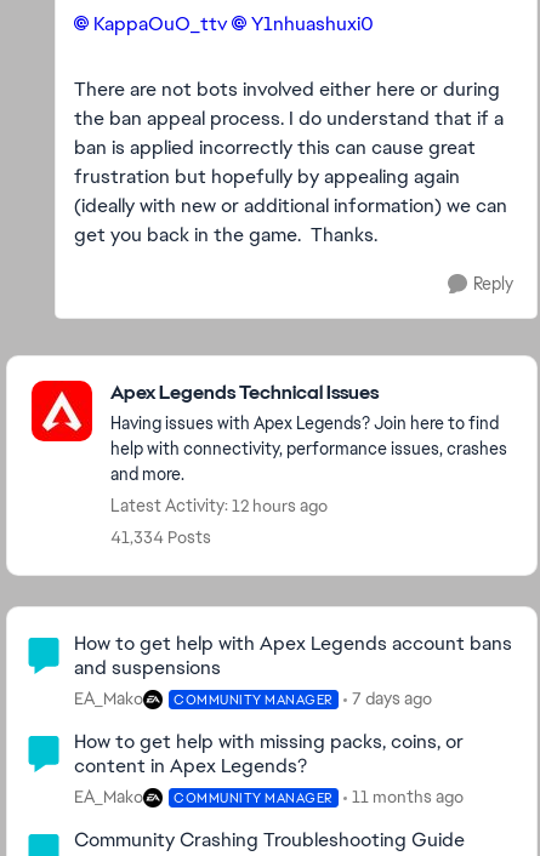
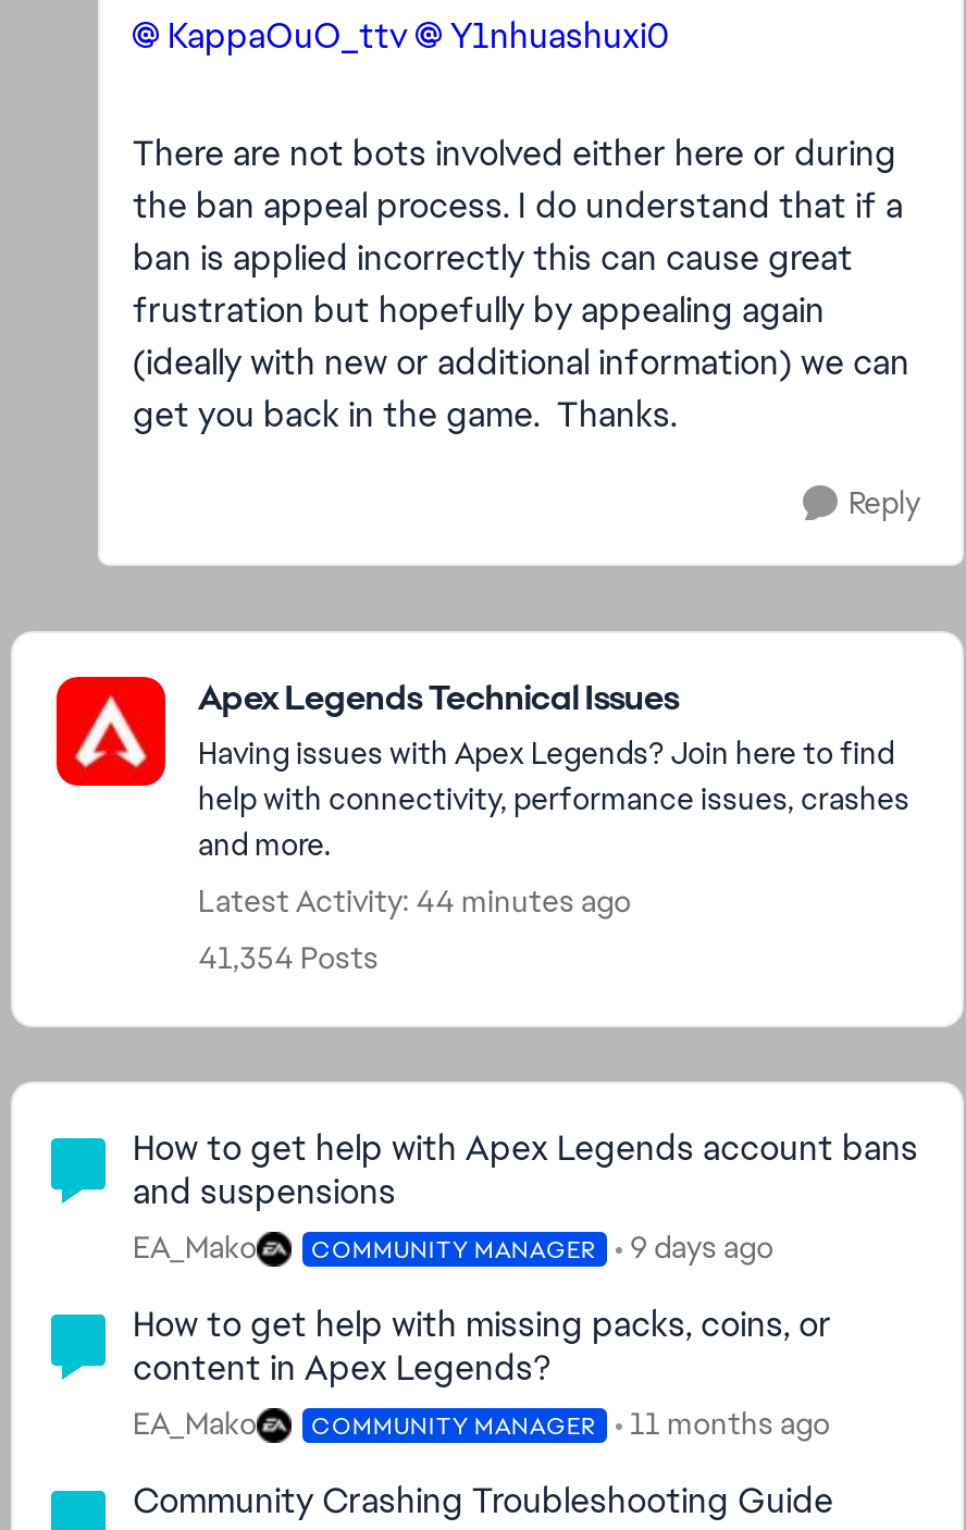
[110,495,328,517] Latest Activity: 12 hours ago -> [198,881,631,921] Latest Activity: 44 minutes ago
[110,526,211,548] 41,334 Posts -> [198,938,379,977] 41,354 Posts
[74,687,431,709] EA_Mako COMMUNITY MANAGER 7 days ago -> [133,1227,773,1267] EA_Mako COMMUNITY MANAGER 9 days ago

